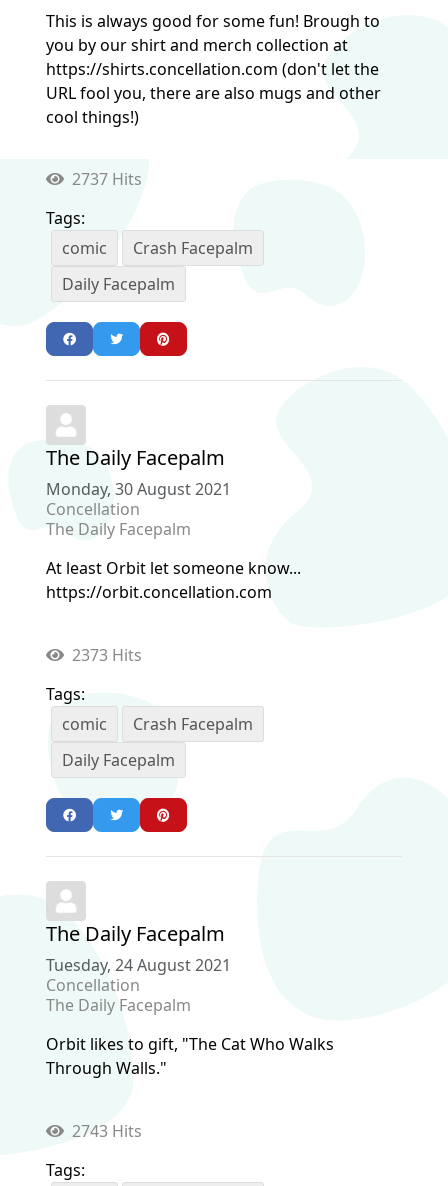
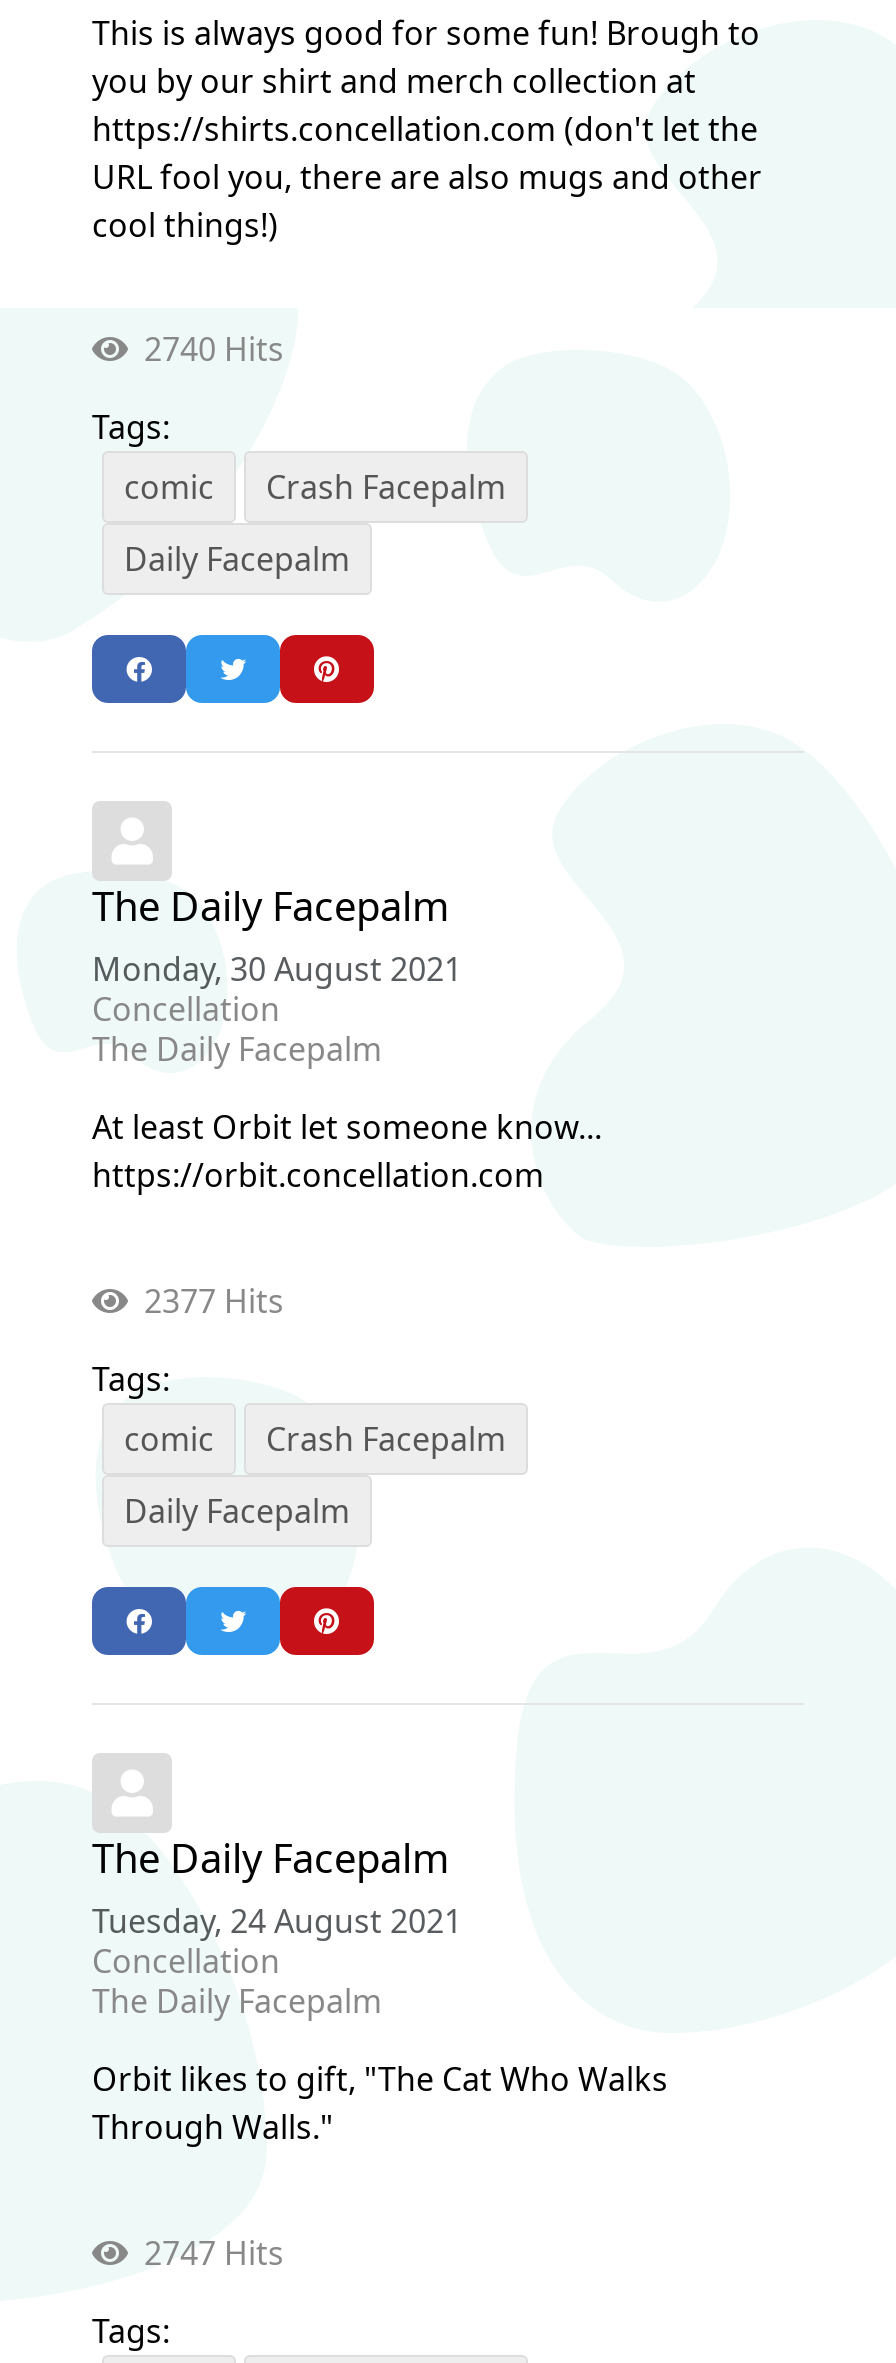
[64,168,142,190] 2737 Hits -> [128,328,284,372] 2740 Hits
[64,644,142,666] 2373 Hits -> [128,1279,284,1323] 2377 Hits
[64,1119,142,1141] 2743 Hits -> [128,2230,284,2274] 2747 Hits

